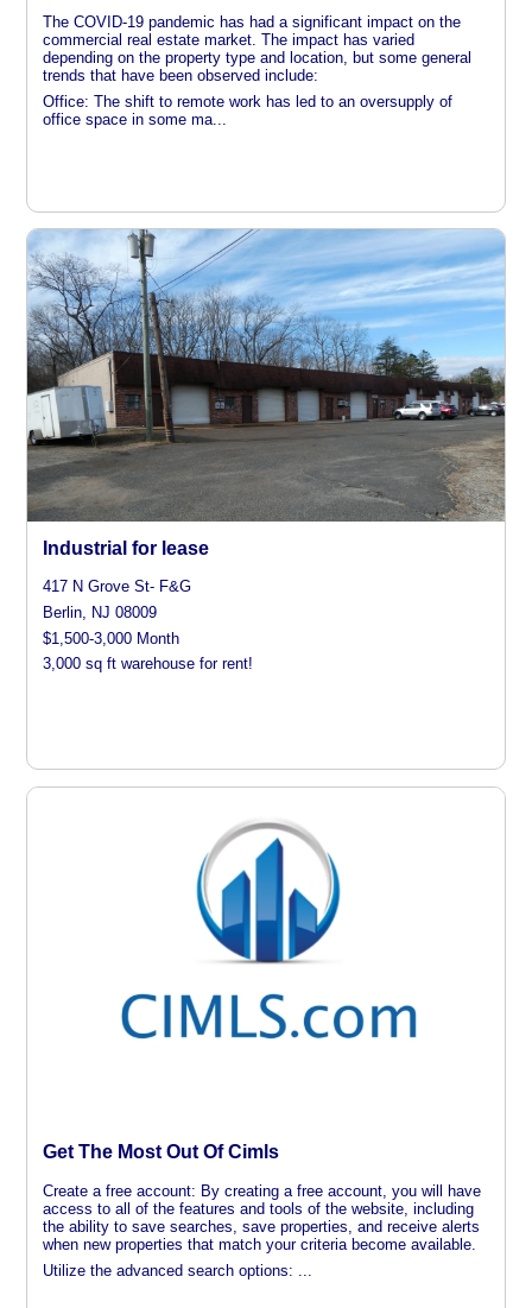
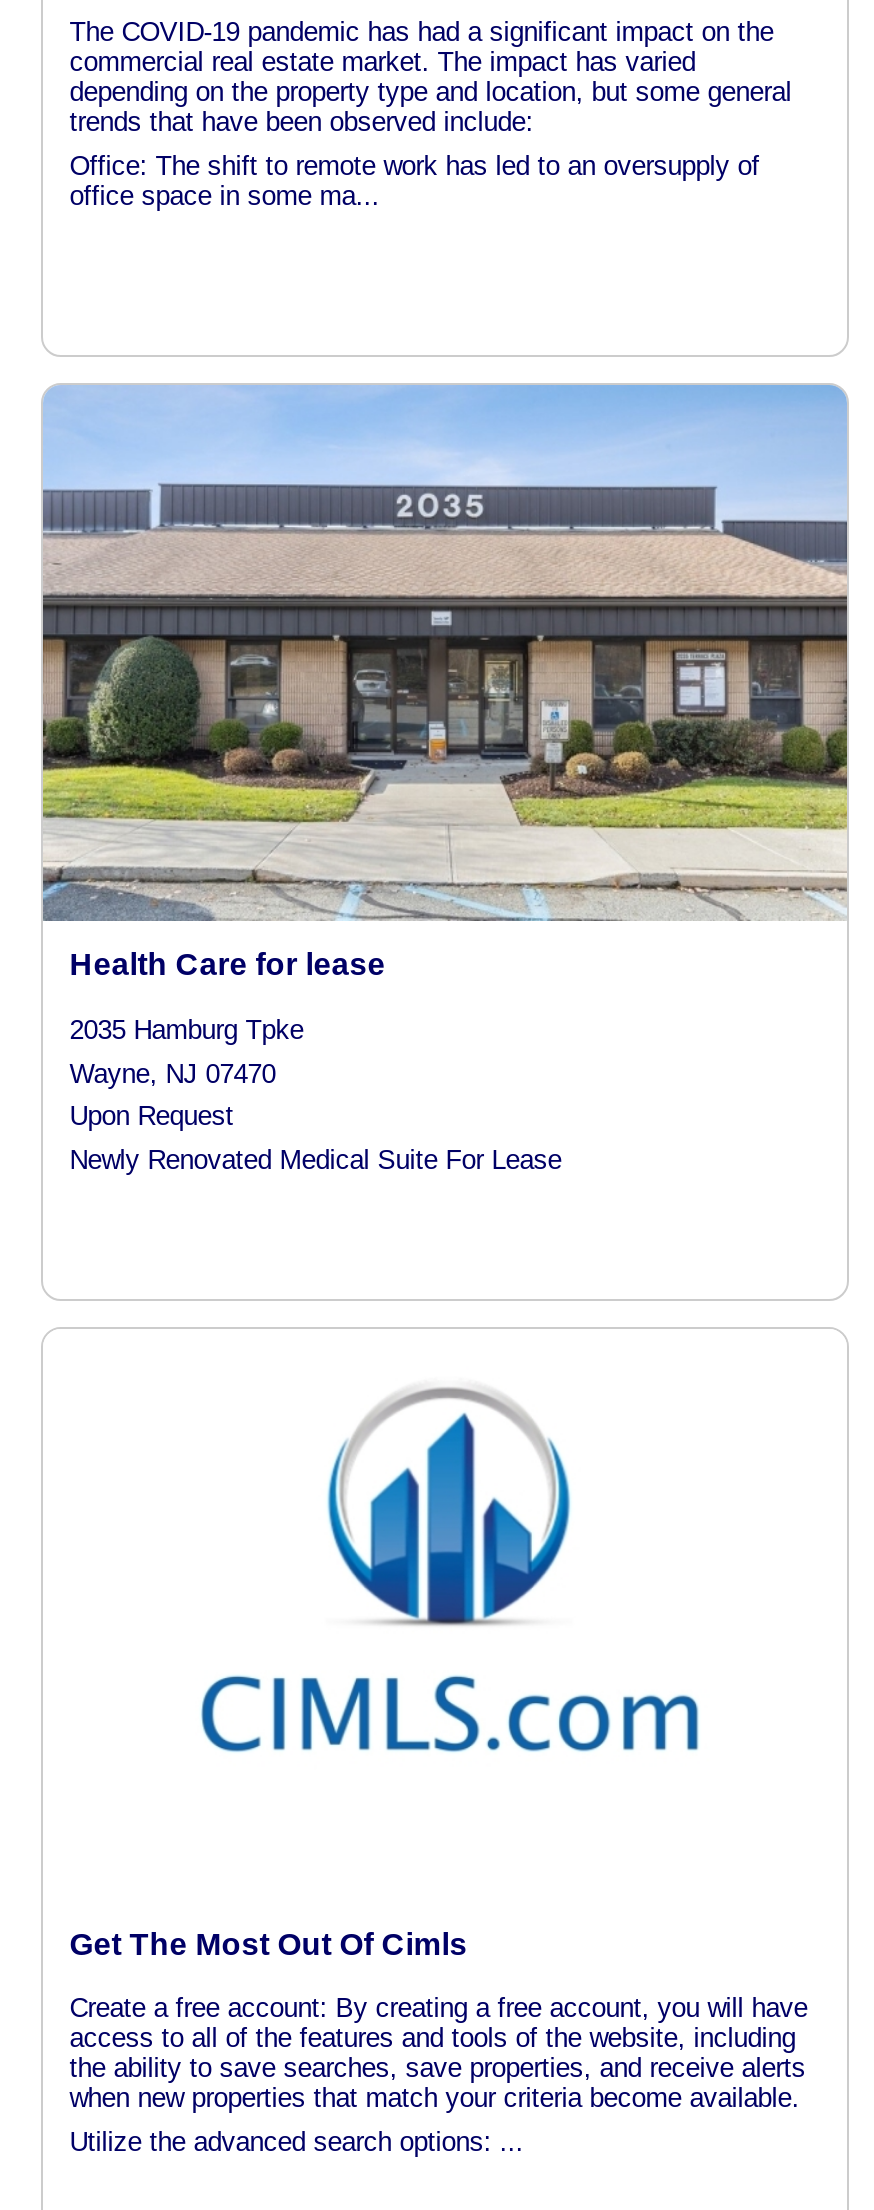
[26,228,506,558] [image] | Industrial for lease -> [41,382,849,982] [image] | Health Care for lease
[43,578,253,673] 417 N Grove St- F&G | Berlin, NJ 08009 | $1,500-3,000 Month | 3,000 sq ft warehouse for rent! -> [70,1015,562,1175] 2035 Hamburg Tpke | Wayne, NJ 07470 | Upon Request | Newly Renovated Medical Suite For Lease

